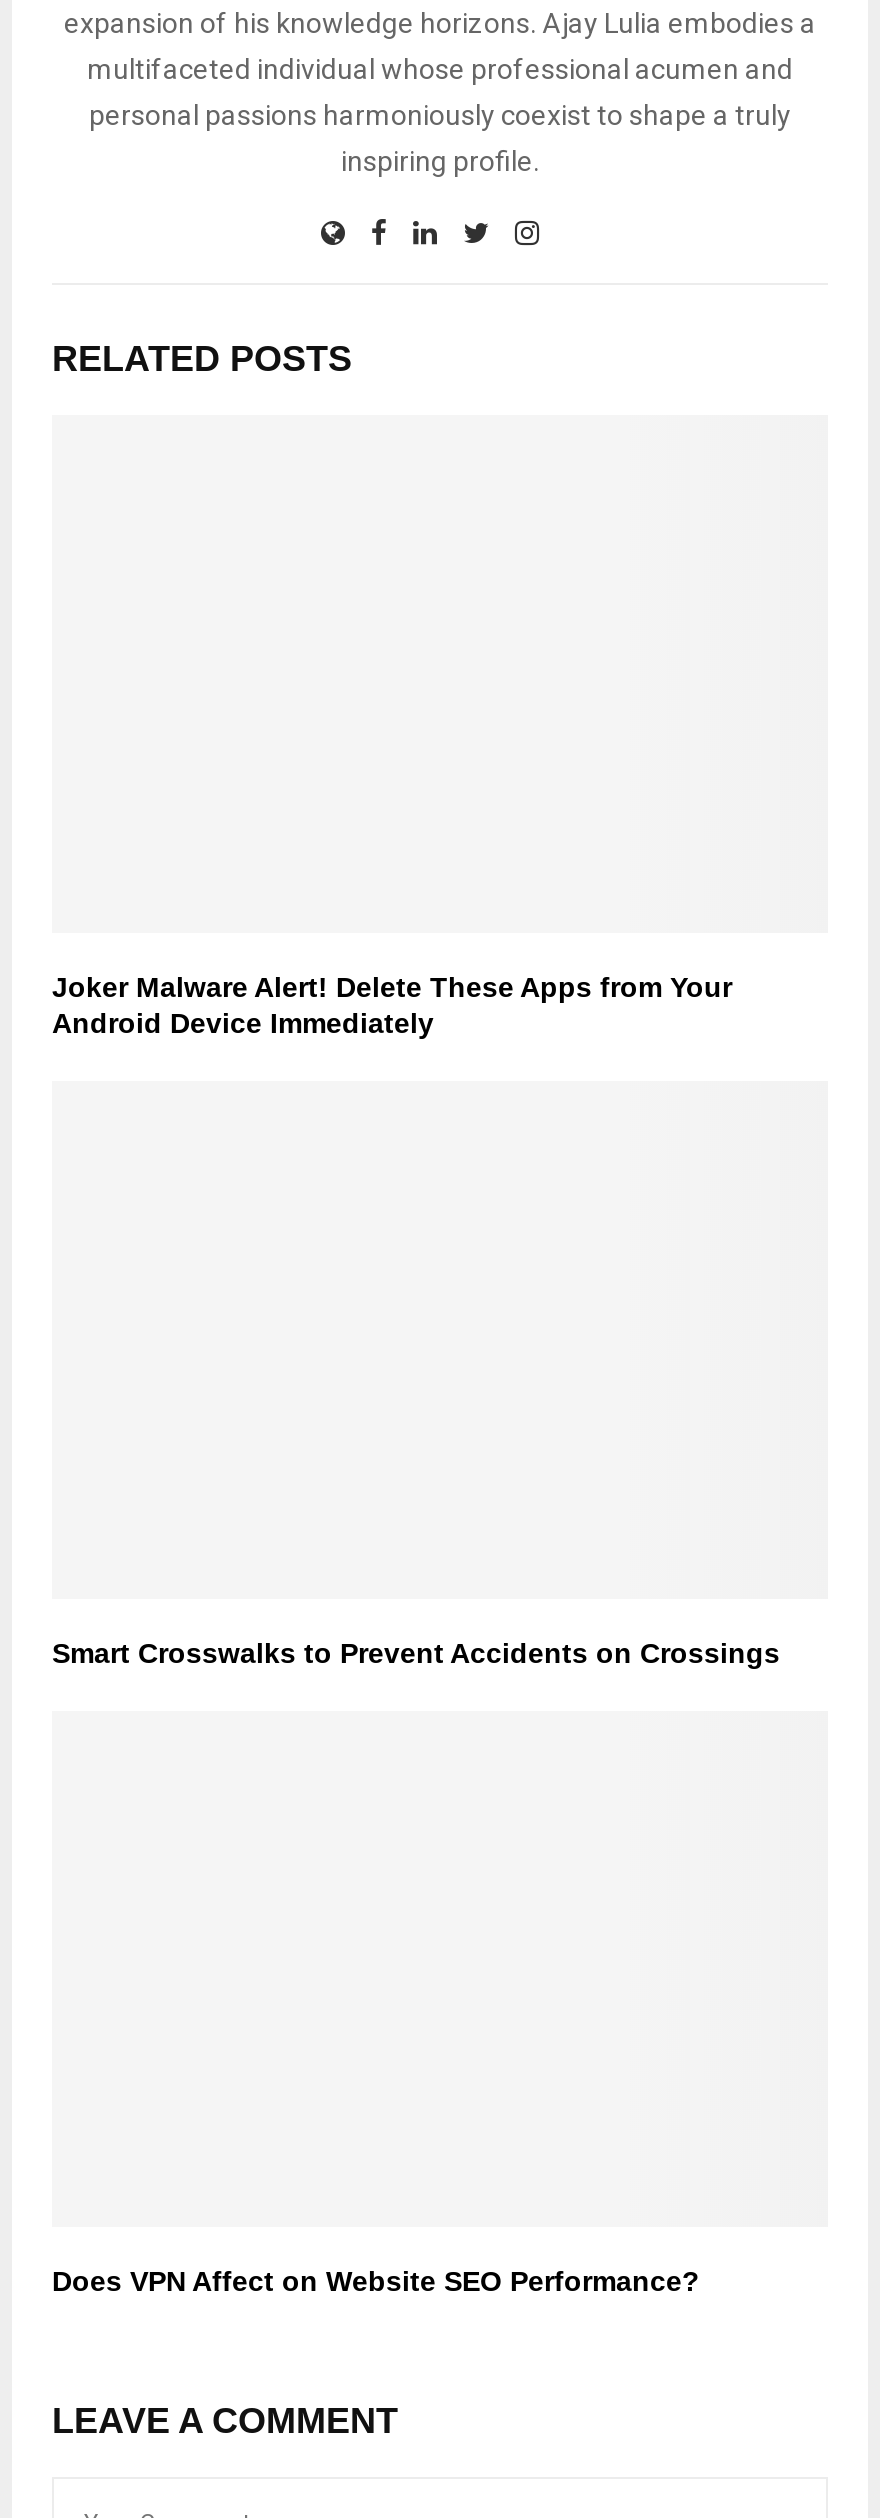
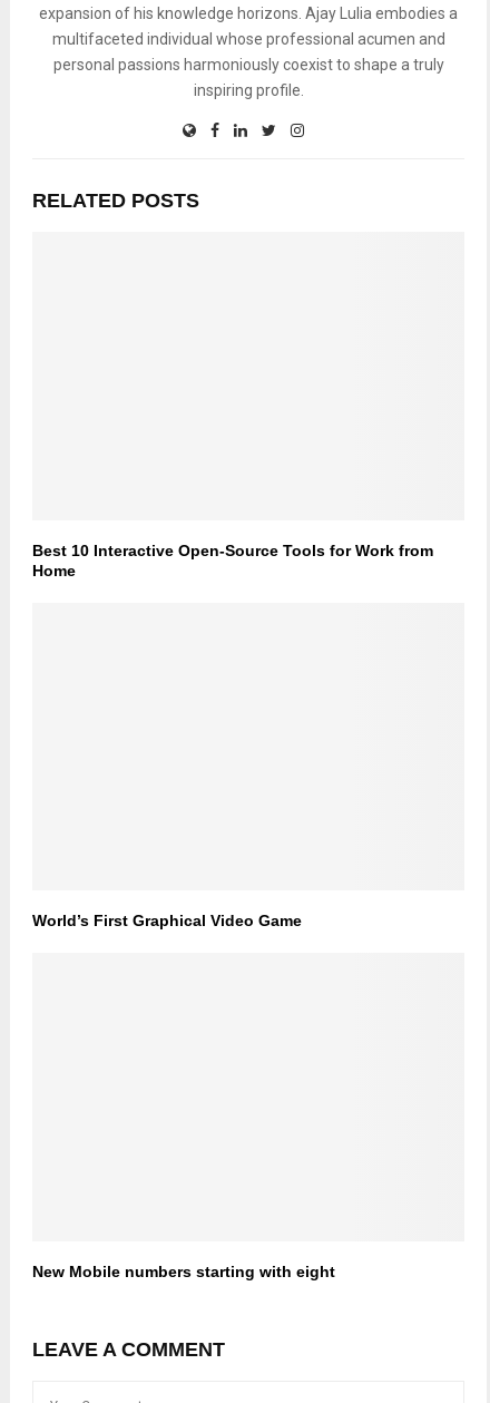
[52,971,732,1039] Joker Malware Alert! Delete These Apps from Your | Android Device Immediately -> [32,541,433,579] Best 10 Interactive Open-Source Tools for Work from | Home
[52,1636,780,1668] Smart Crosswalks to Prevent Accidents on Crossings -> [32,912,302,930] World’s First Graphical Video Game
[52,2266,700,2298] Does VPN Affect on Website SEO Performance? -> [32,1262,335,1280] New Mobile numbers starting with eight

